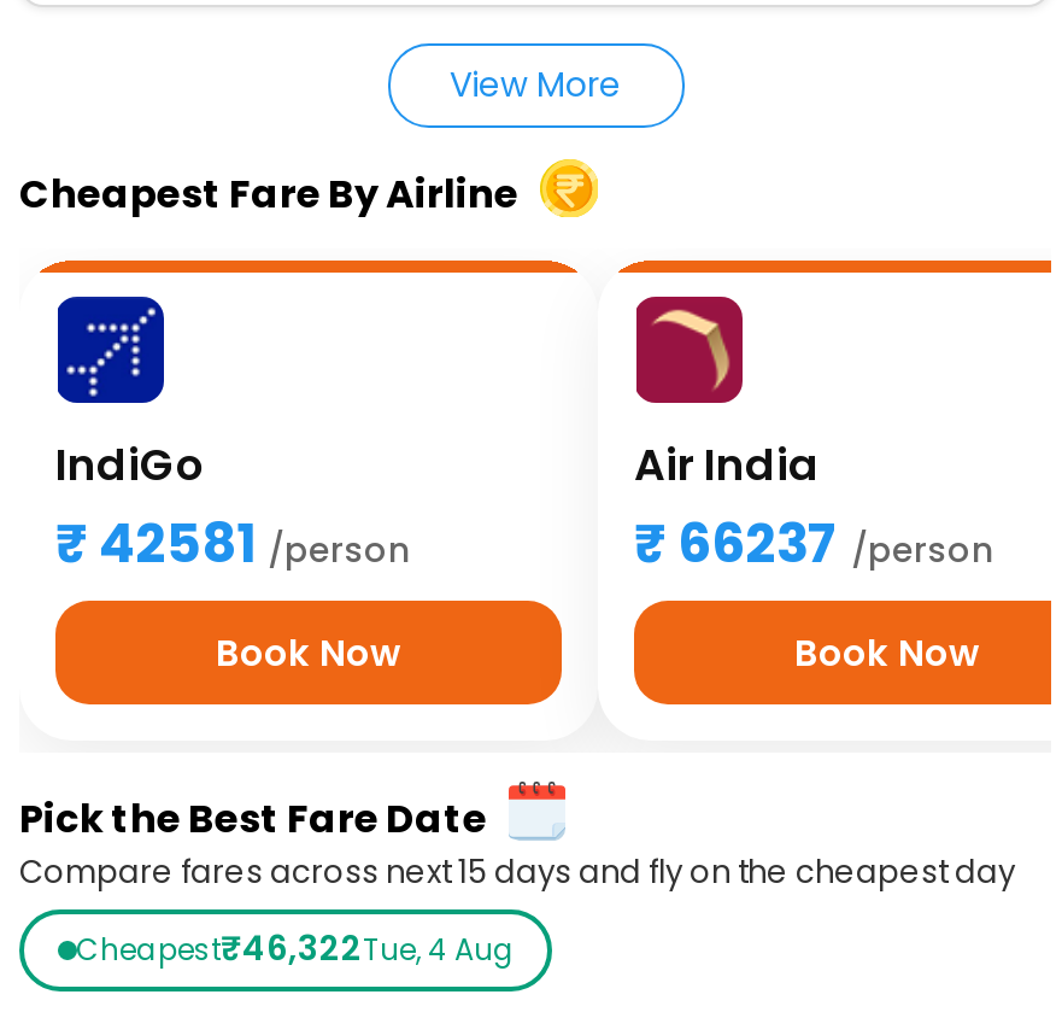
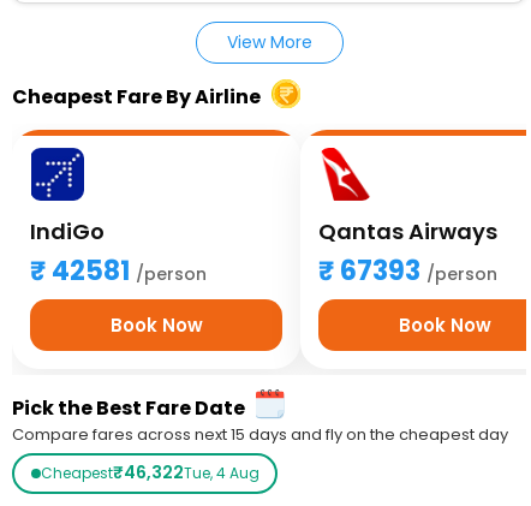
[634,294,993,581] [image] | Air India | 66237 /person -> [318,148,497,290] [image] | Qantas Airways | 67393 /person

